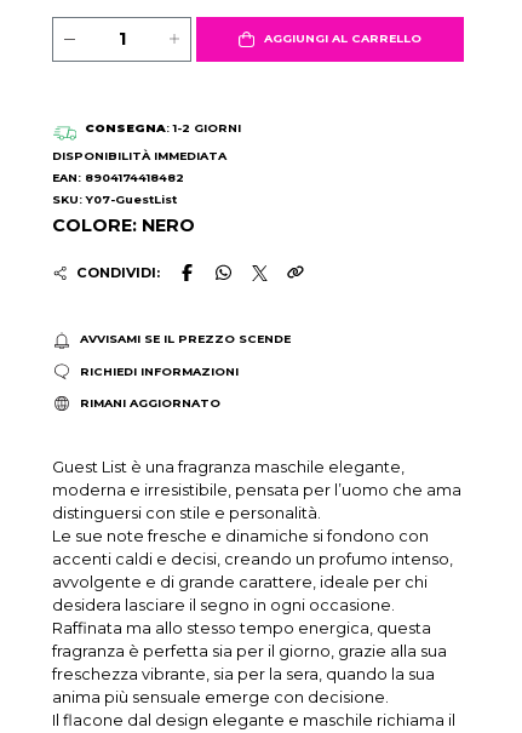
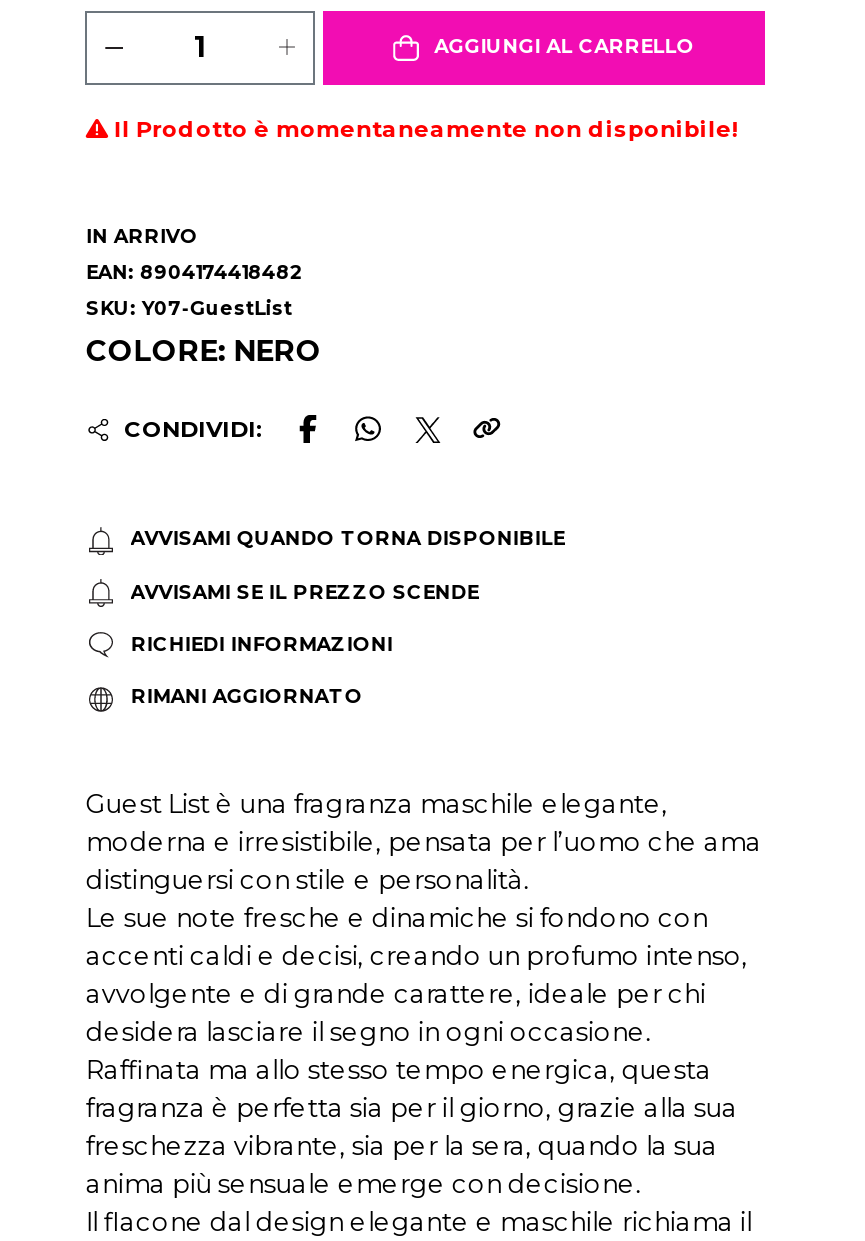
[84,121,240,135] CONSEGNA: 1-2 GIORNI -> [114,115,740,143] Il Prodotto è momentaneamente non disponibile!
[52,149,227,163] DISPONIBILITÀ IMMEDIATA -> [86,225,198,247] IN ARRIVO
none -> [130,528,564,550] AVVISAMI QUANDO TORNA DISPONIBILE

